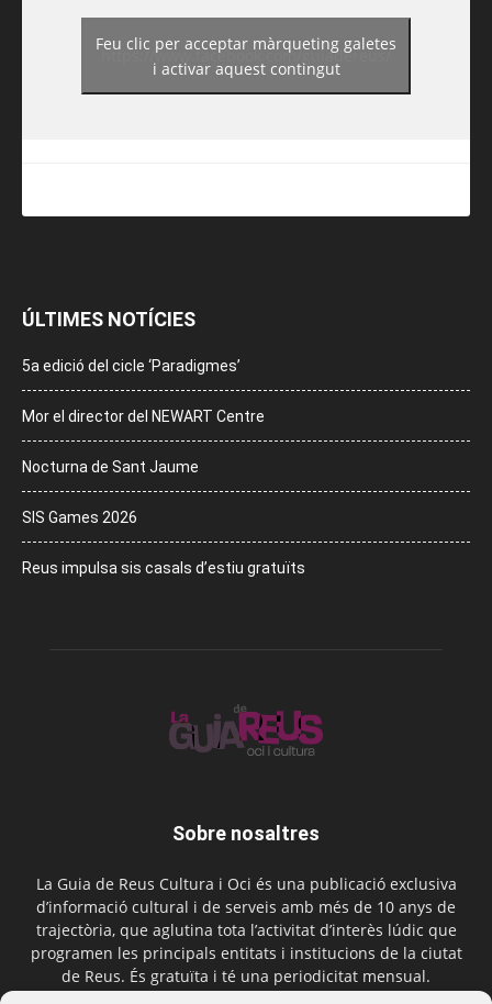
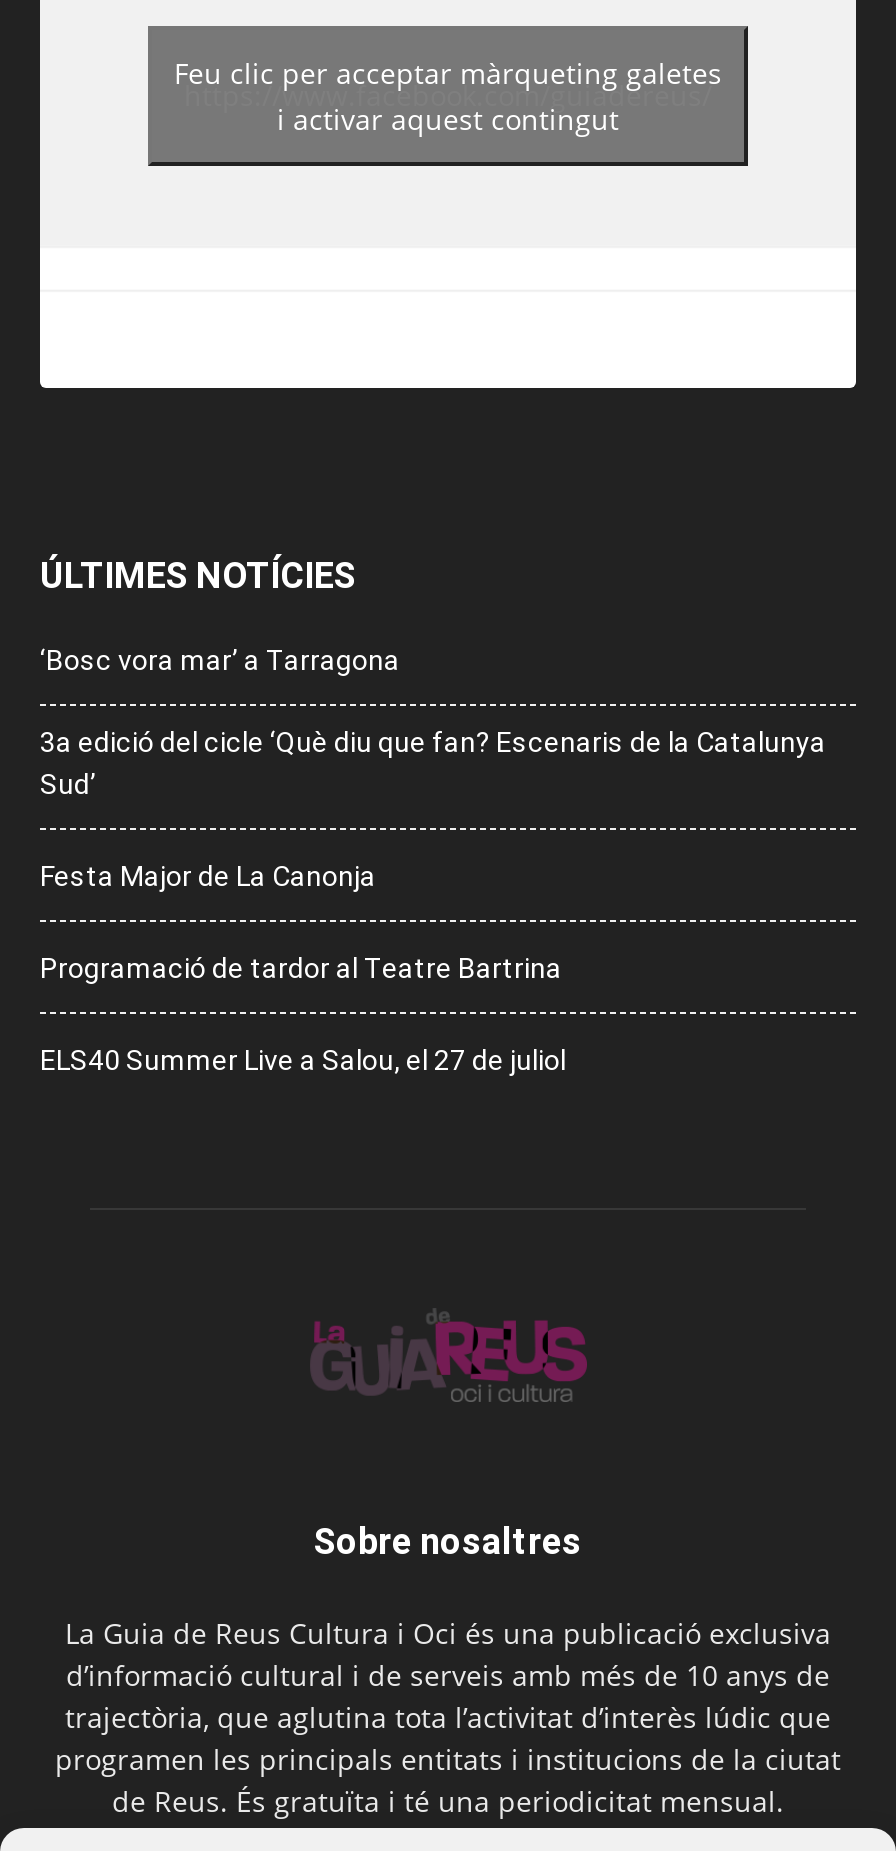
[22,358,241,375] 5a edició del cicle ‘Paradigmes’ -> [40,645,400,677] ‘Bosc vora mar’ a Tarragona
[22,408,265,426] Mor el director del NEWART Centre -> [40,727,826,801] 3a edició del cicle ‘Què diu que fan? Escenaris de la Catalunya | Sud’
[22,459,199,476] Nocturna de Sant Jaume -> [40,861,376,893] Festa Major de La Canonja
[22,509,137,527] SIS Games 2026 -> [40,953,562,985] Programació de tardor al Teatre Bartrina
[22,560,305,577] Reus impulsa sis casals d’estiu gratuïts -> [40,1045,566,1077] ELS40 Summer Live a Salou, el 27 de juliol

